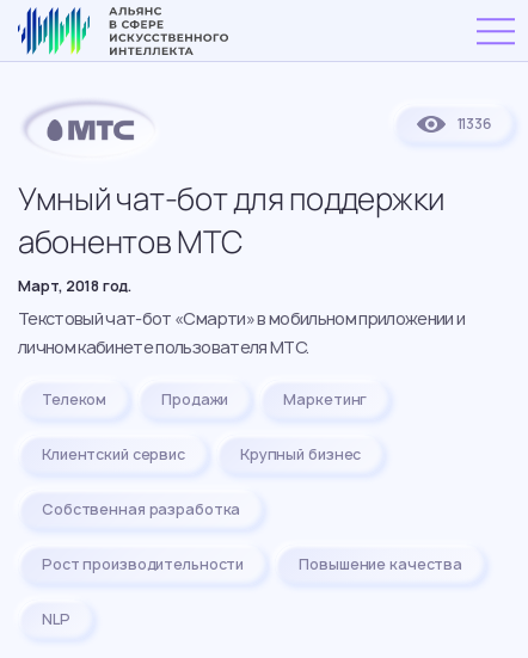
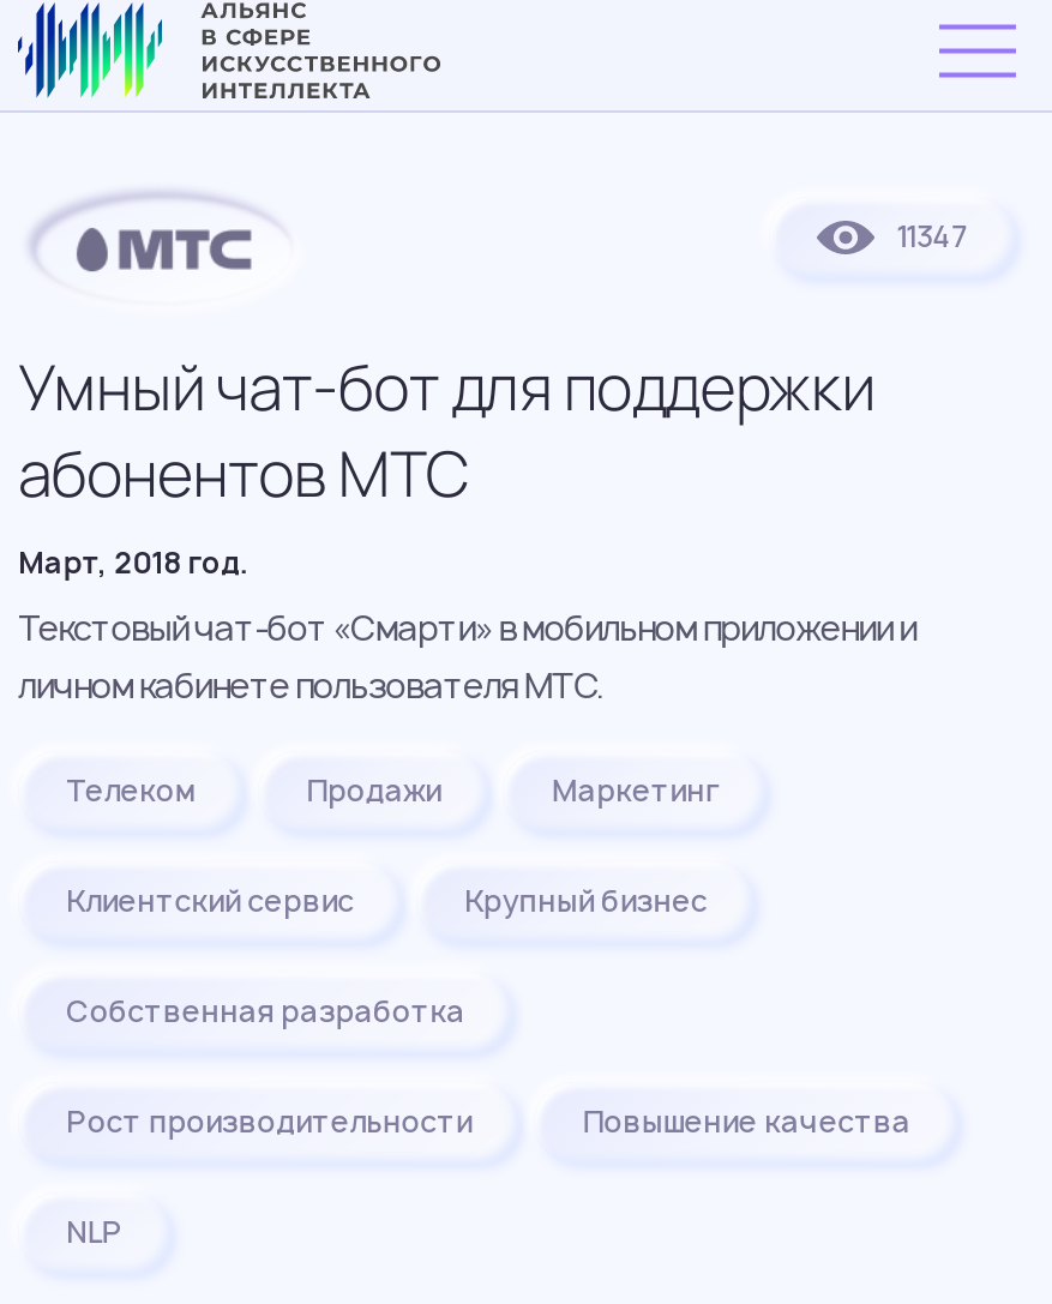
[457,113,491,134] 11336 -> [897,216,968,257] 11347

